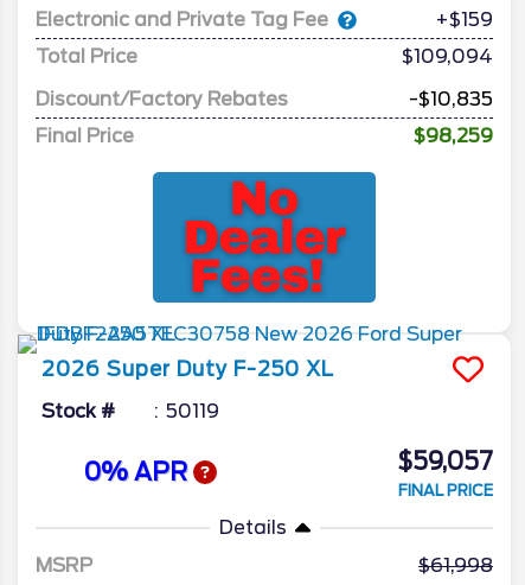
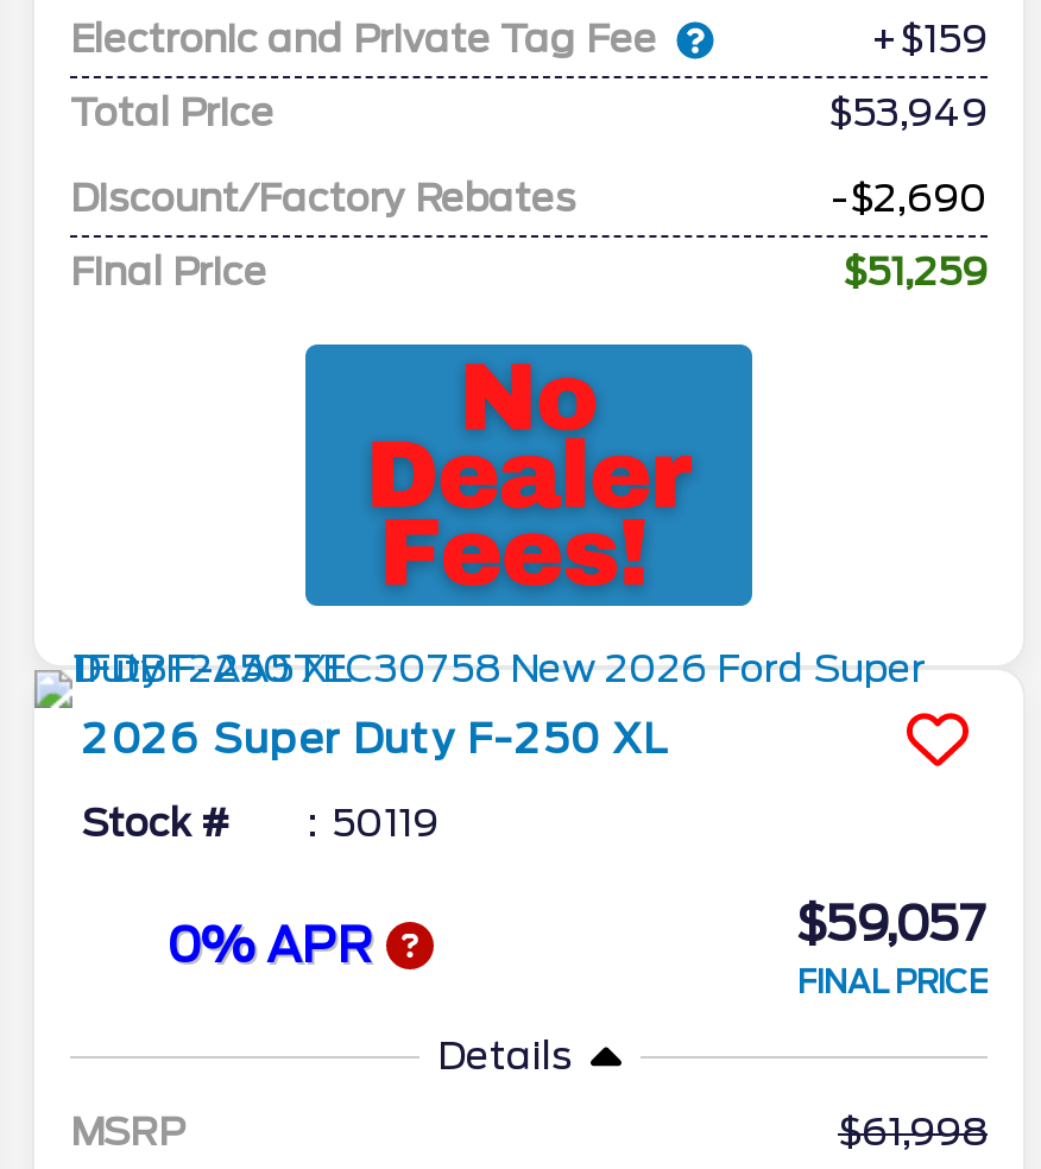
[402,45,493,67] $109,094 -> [828,90,988,135] $53,949
[409,88,493,110] -$10,835 -> [831,175,988,220] -$2,690
[414,124,493,147] $98,259 -> [843,249,988,294] $51,259

